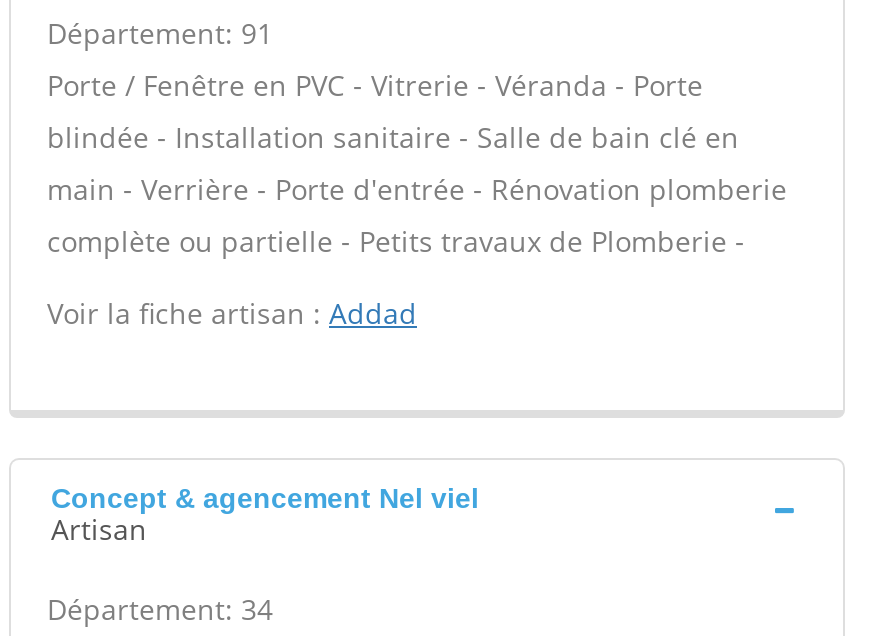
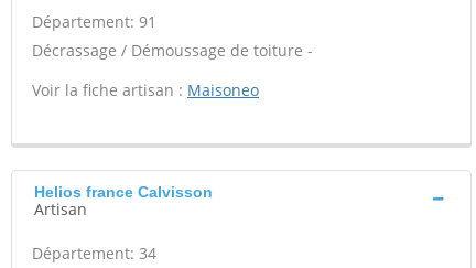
[47,66,787,260] Porte / Fenêtre en PVC - Vitrerie - Véranda - Porte | blindée - Installation sanitaire - Salle de bain clé en | main - Verrière - Porte d'entrée - Rénovation plomberie | complète ou partielle - Petits travaux de Plomberie - -> [32,40,313,61] Décrassage / Démoussage de toiture -
[47,294,417,332] Voir la fiche artisan : Addad -> [32,79,259,100] Voir la fiche artisan : Maisoneo
[51,482,479,514] Concept & agencement Nel viel -> [34,183,213,201] Helios france Calvisson

